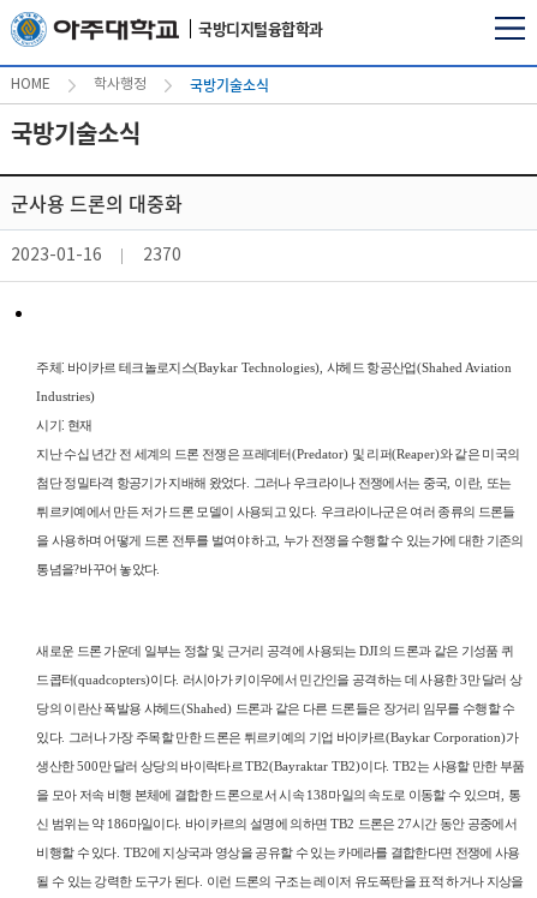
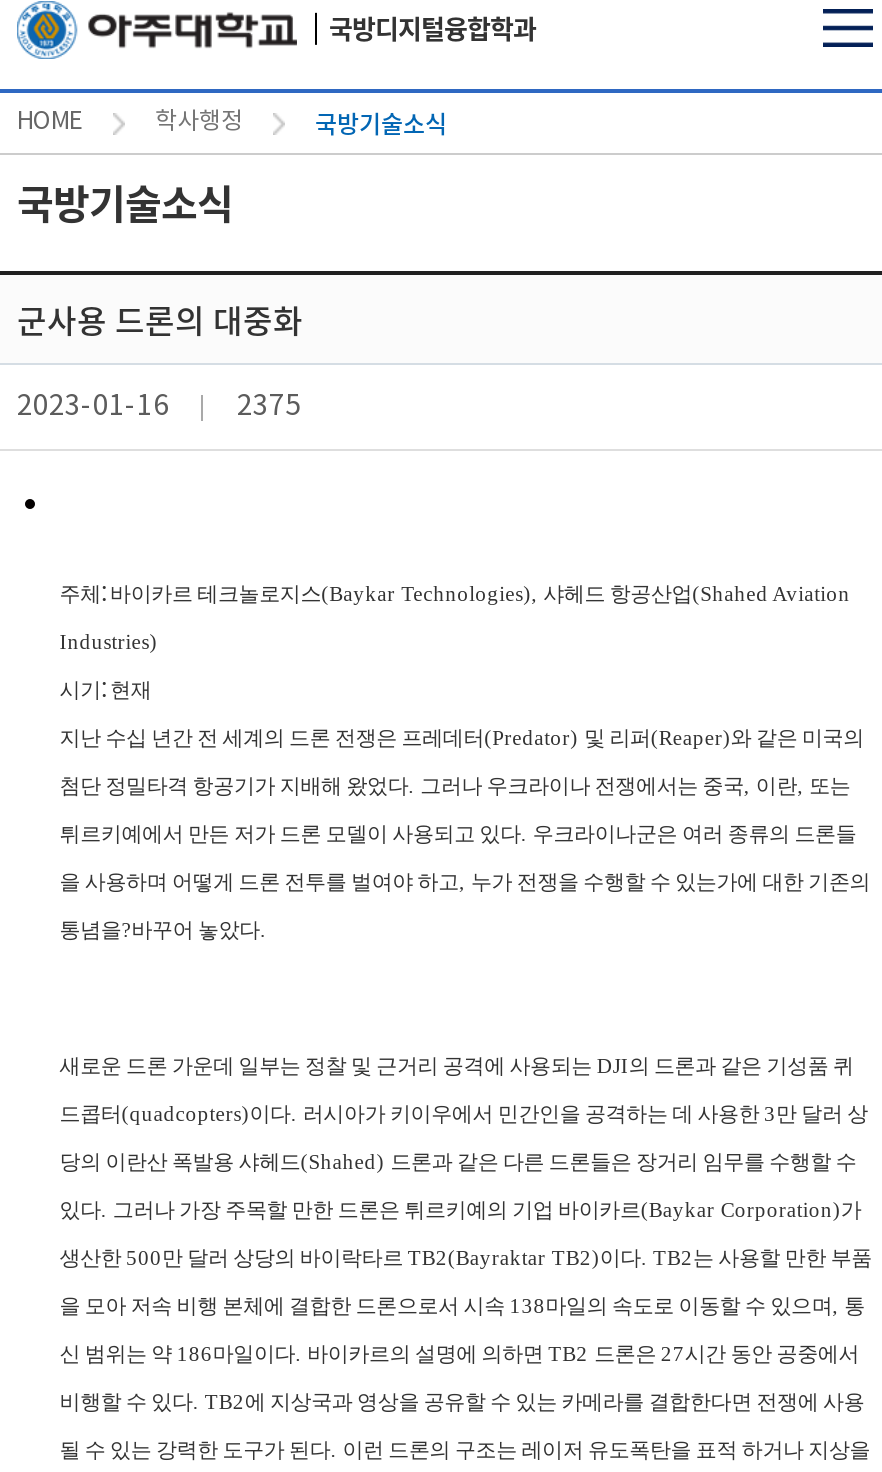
[143,246,181,265] 2370 -> [237,391,301,423] 2375

